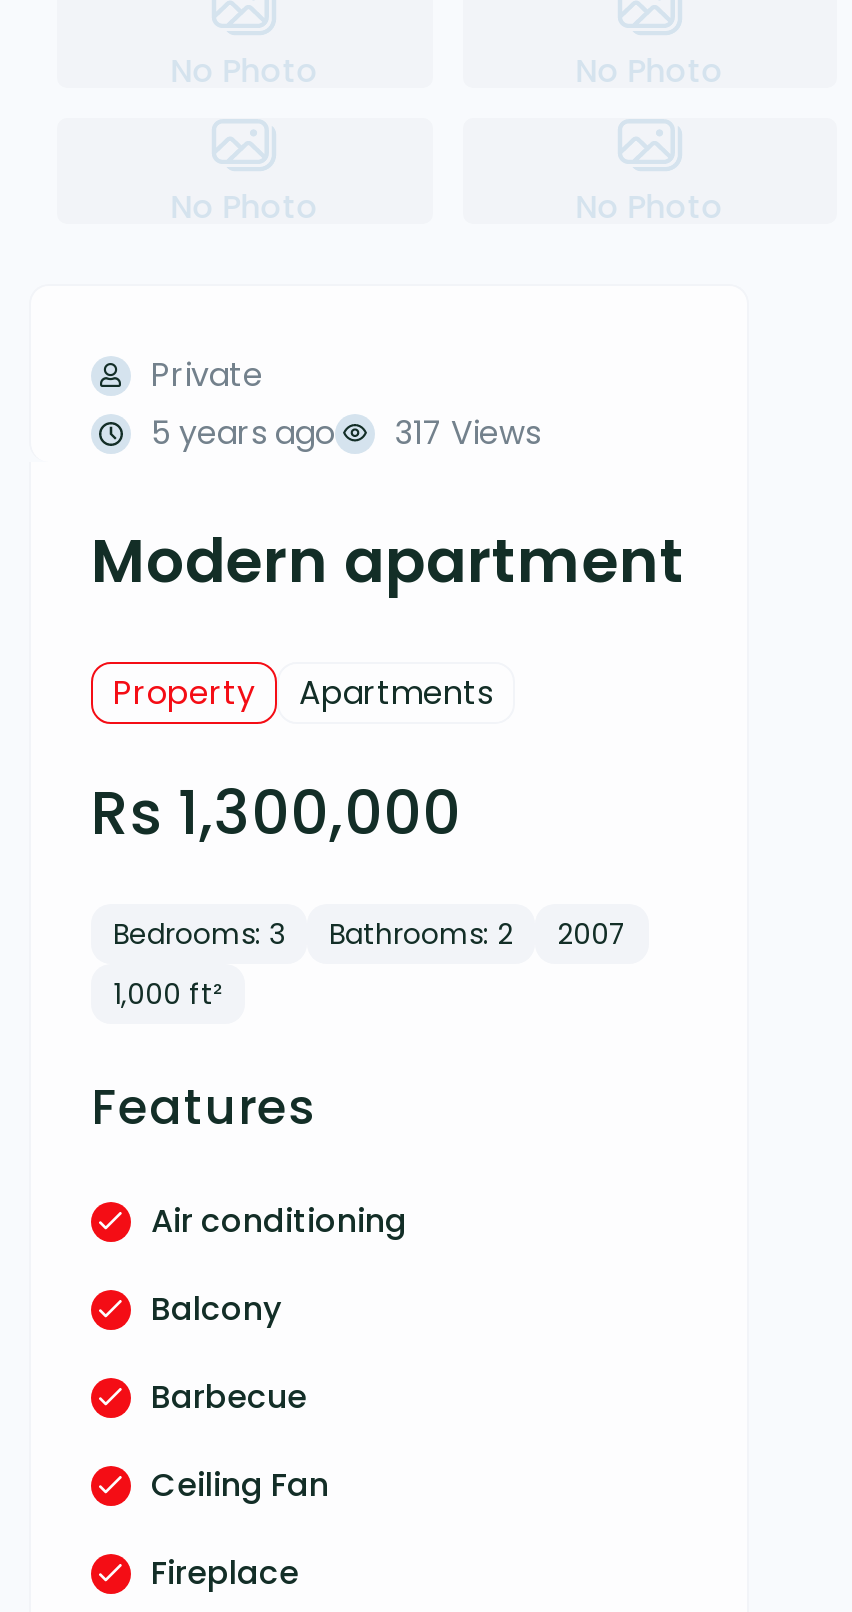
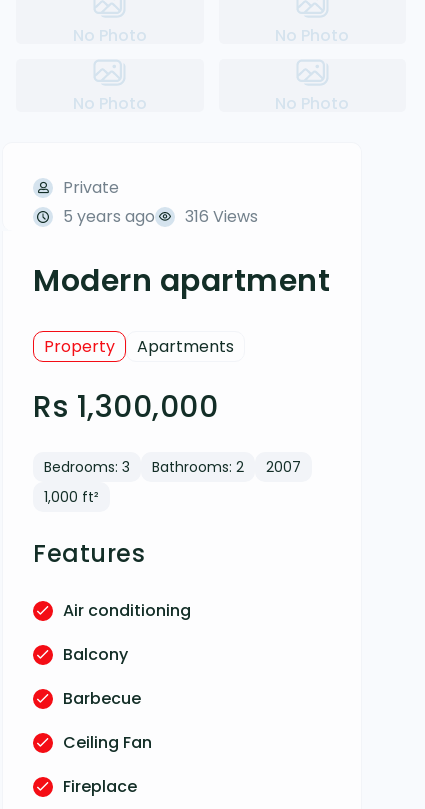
[151,410,541,456] 5 years ago 317 Views -> [63,205,258,228] 5 years ago 316 Views

